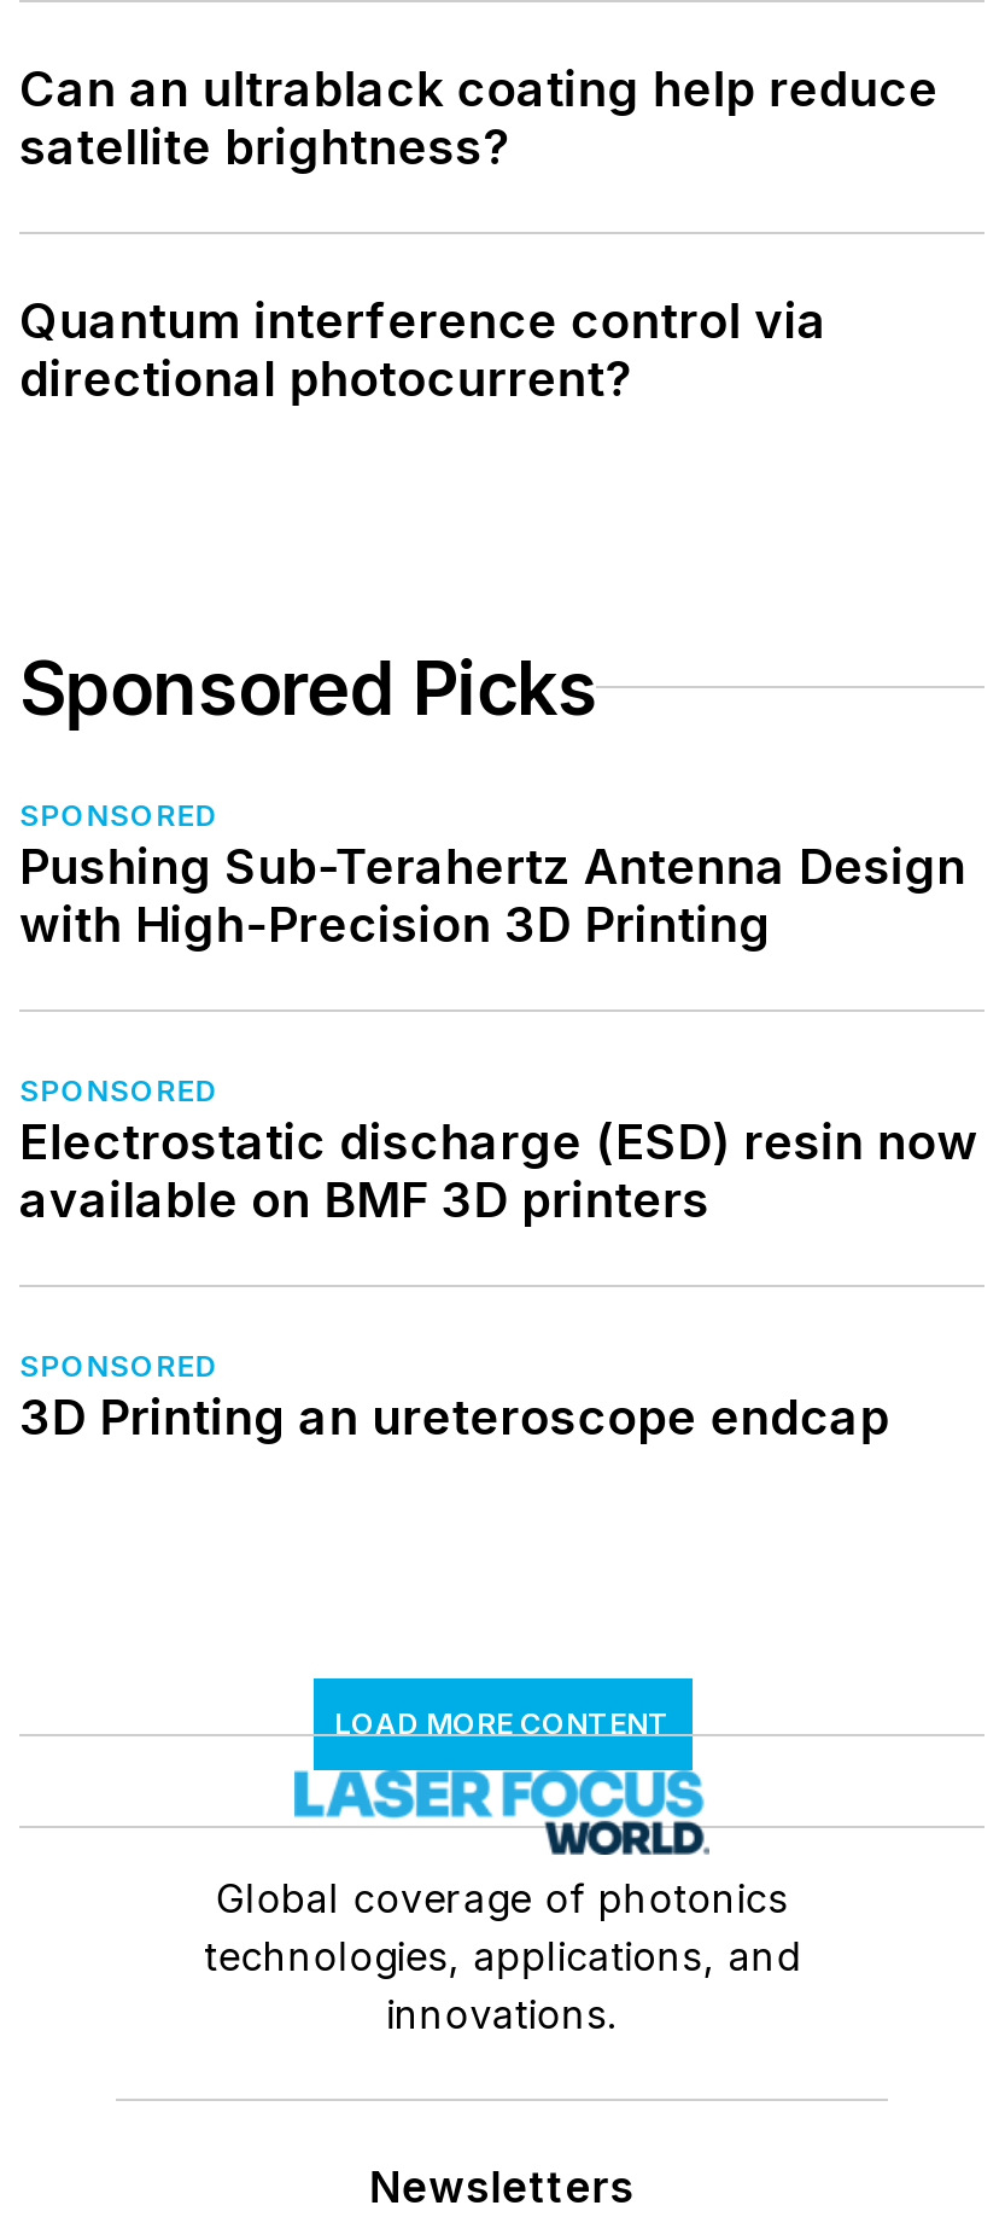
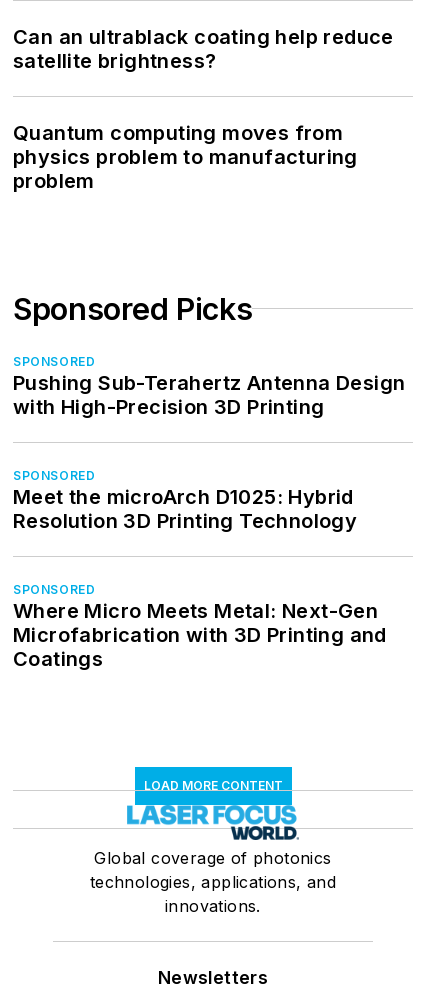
[19,291,827,407] Quantum interference control via | directional photocurrent? -> [13,121,358,193] Quantum computing moves from | physics problem to manufacturing | problem
[19,1113,979,1229] Electrostatic discharge (ESD) resin now | available on BMF 3D printers -> [13,485,357,533] Meet the microArch D1025: Hybrid | Resolution 3D Printing Technology
[19,1388,889,1446] 3D Printing an ureteroscope endcap -> [13,599,387,671] Where Micro Meets Metal: Next-Gen | Microfabrication with 3D Printing and | Coatings

